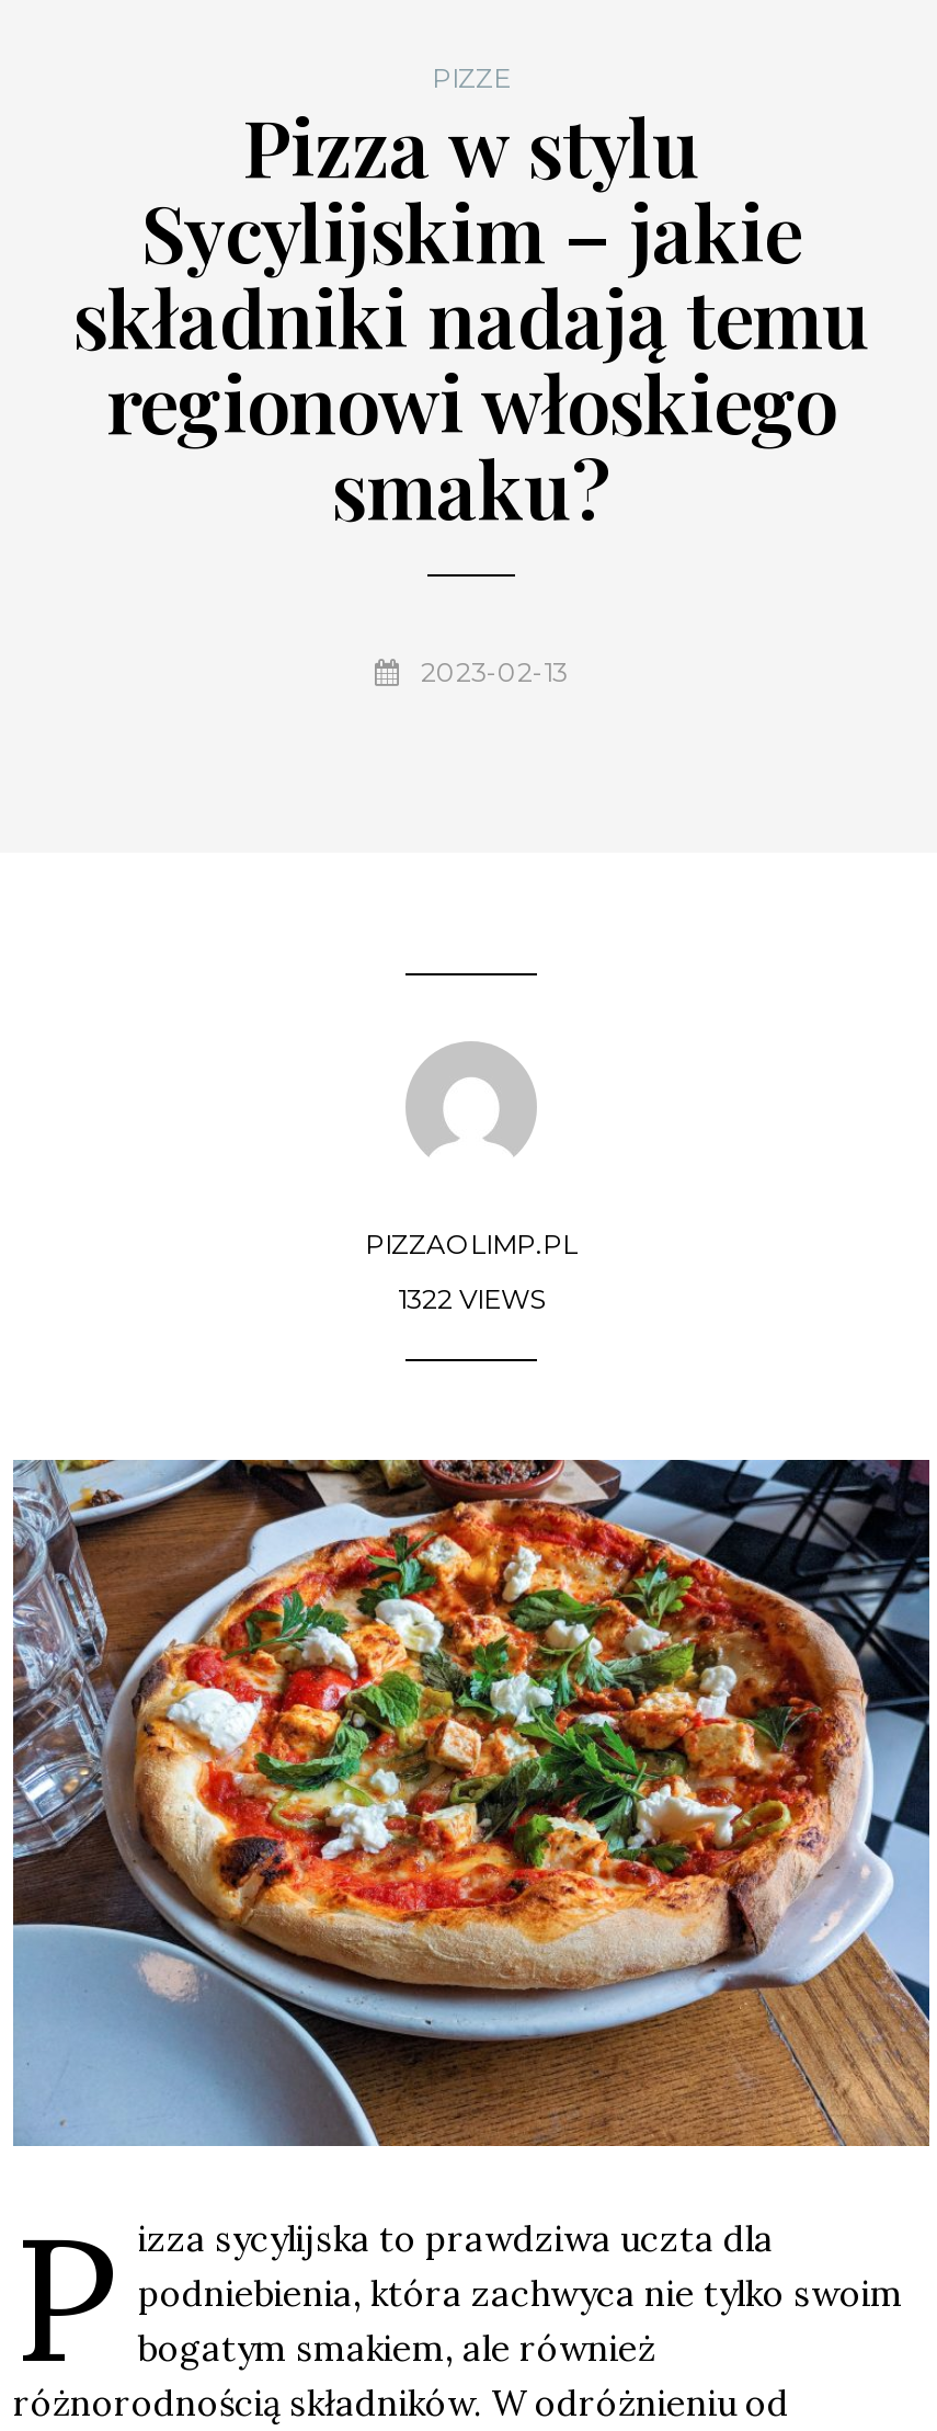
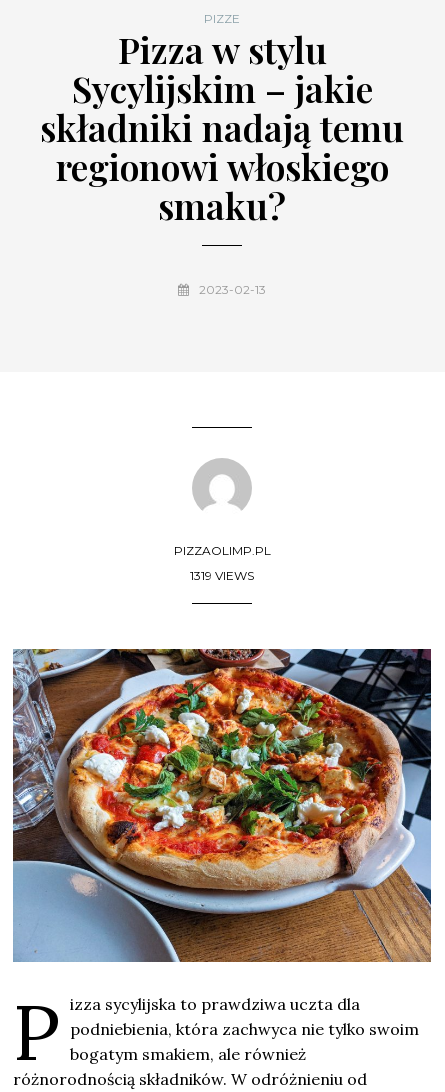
[398,1281,545,1314] 1322 VIEWS -> [190,568,254,583] 1319 VIEWS

